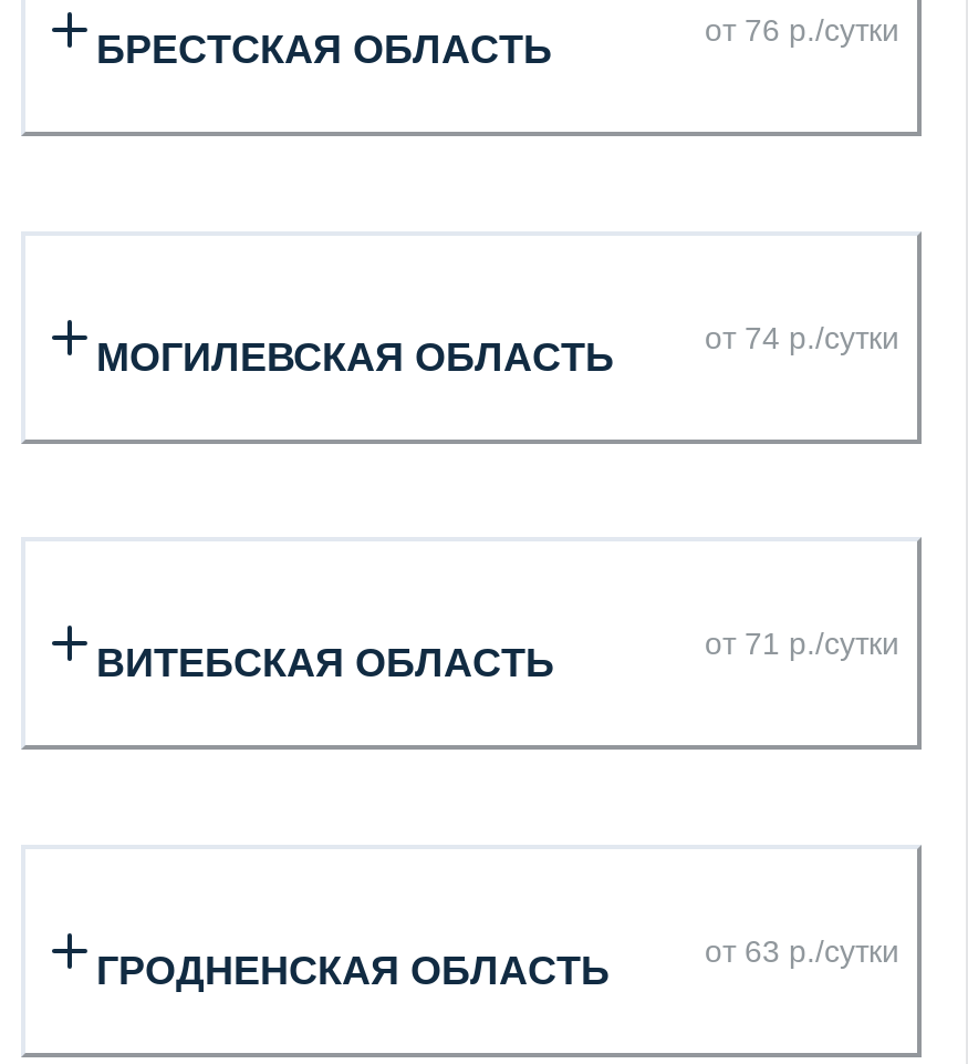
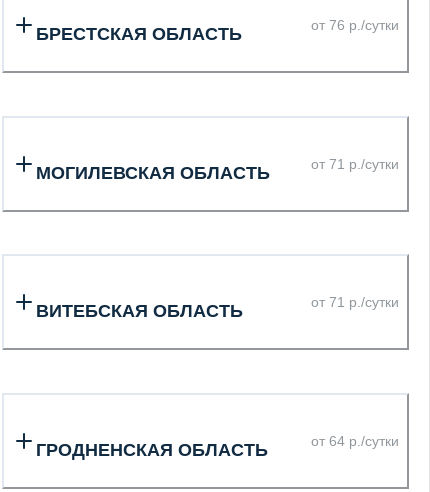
[705,319,899,355] от 74 р./сутки -> [311,156,399,172] от 71 р./сутки
[705,933,899,968] от 63 р./сутки -> [311,433,399,449] от 64 р./сутки

